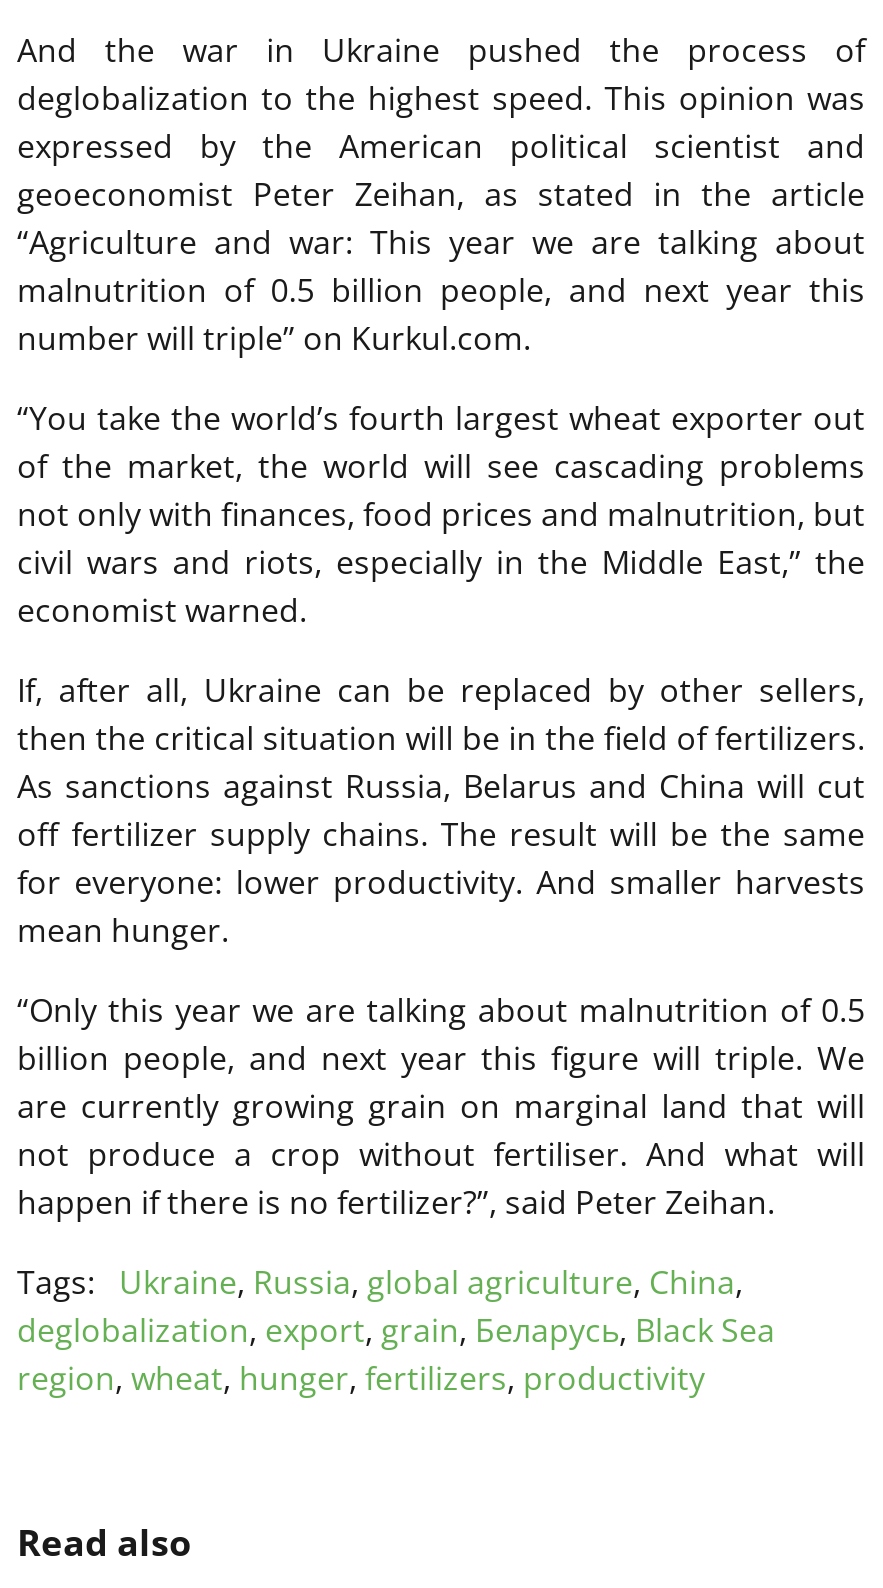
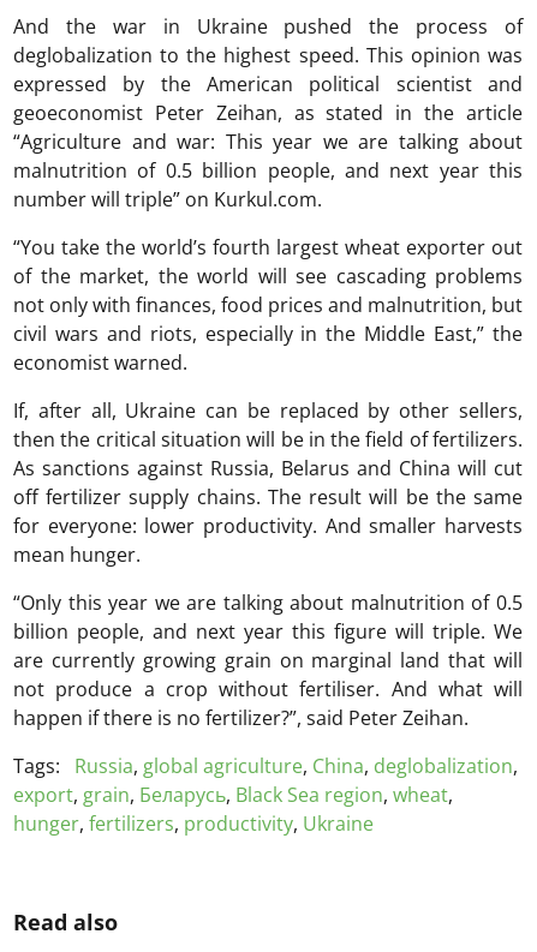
[17,1259,775,1399] Tags: Ukraine, Russia, global agriculture, China, | deglobalization, export, grain, Беларусь, Black Sea | region, wheat, hunger, fertilizers, productivity -> [13,752,518,836] Tags: Russia, global agriculture, China, deglobalization, | export, grain, Беларусь, Black Sea region, wheat, | hunger, fertilizers, productivity, Ukraine

